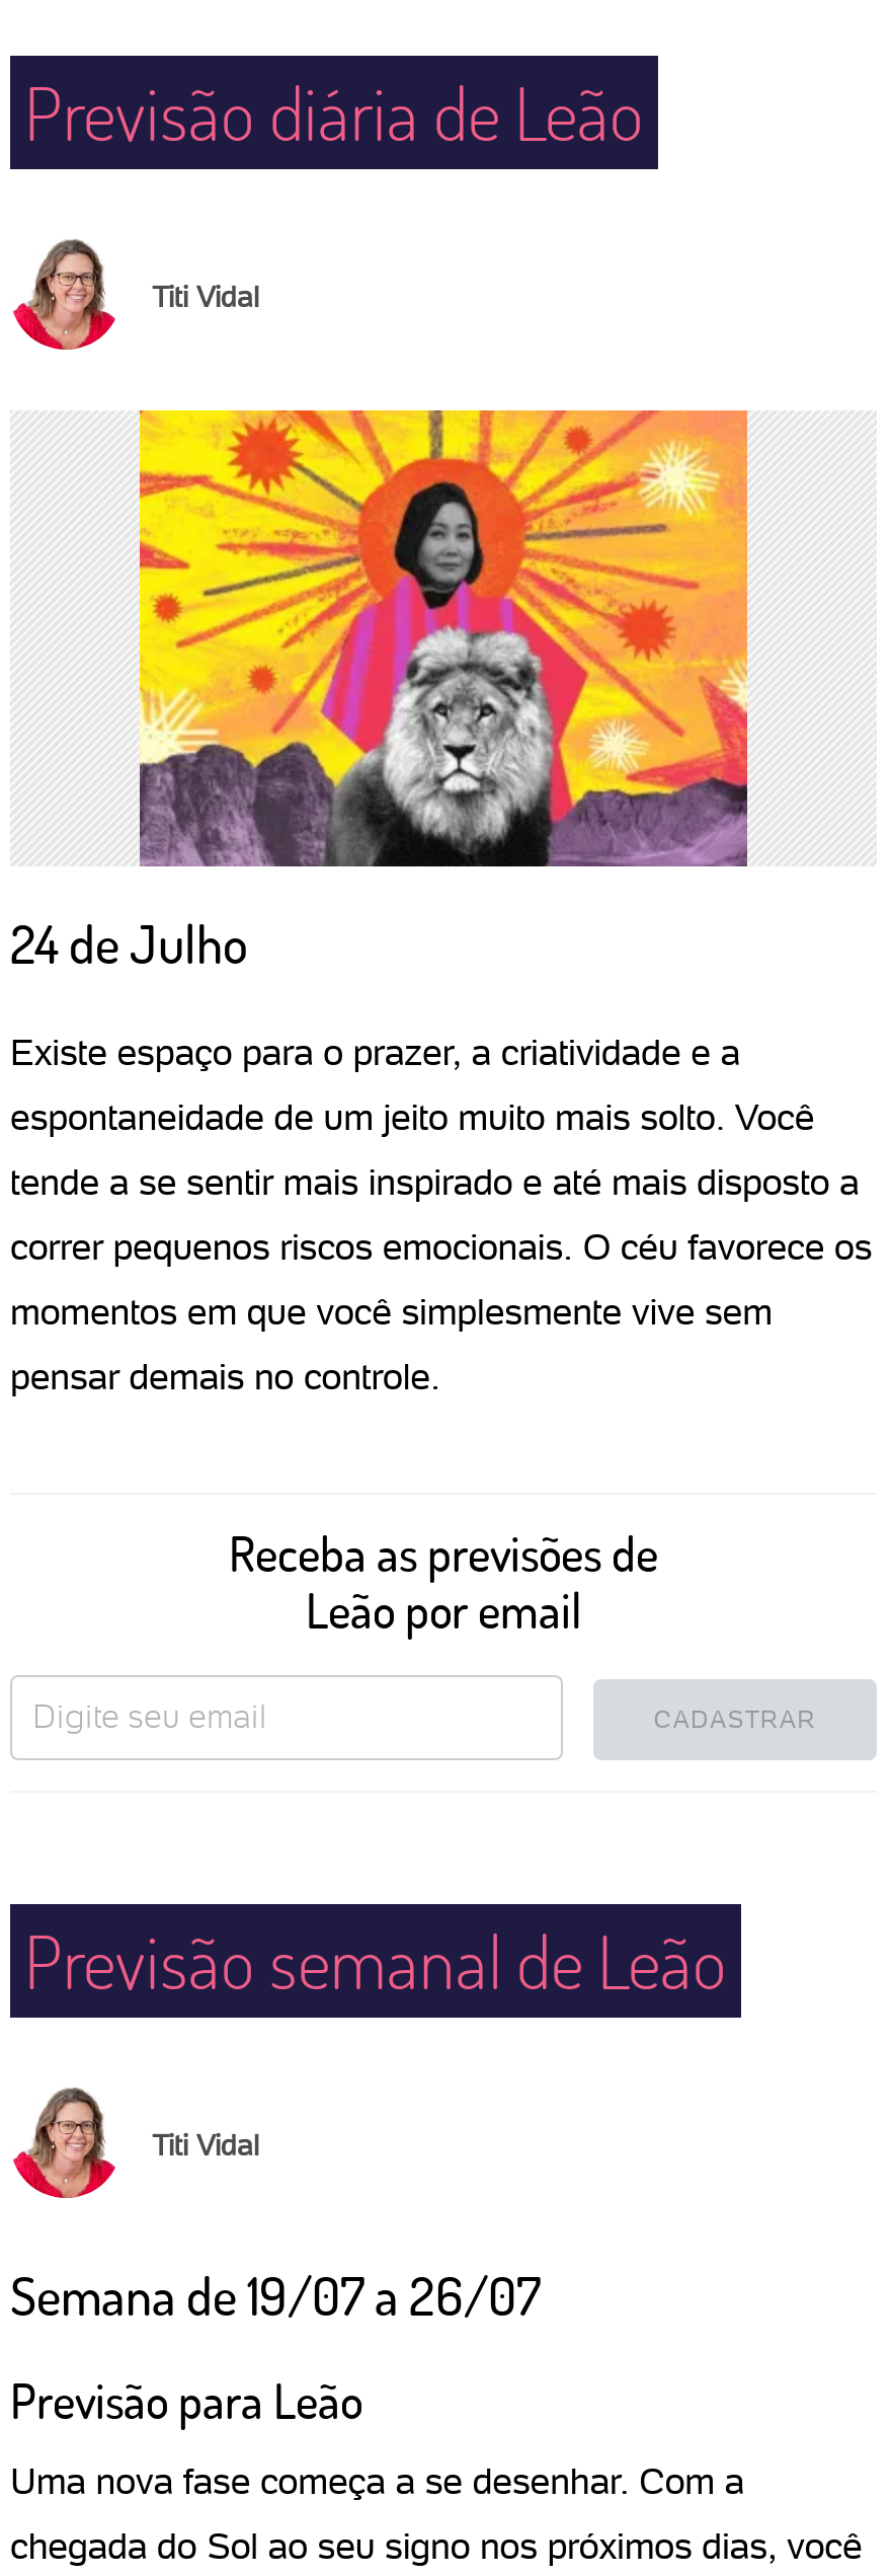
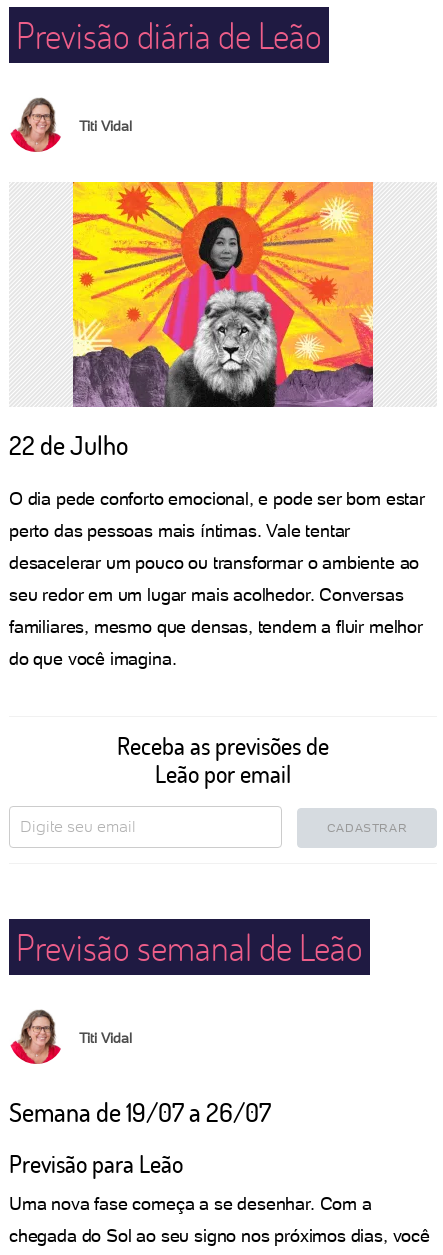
[10,909,247,978] 24 de Julho -> [9,428,128,462] 22 de Julho
[10,1031,740,1073] Existe espaço para o prazer, a criatividade e a -> [9,488,425,509] O dia pede conforto emocional, e pode ser bom estar
[10,1095,814,1138] espontaneidade de um jeito muito mais solto. Você -> [9,520,350,541] perto das pessoas mais íntimas. Vale tentar
[10,1160,859,1203] tende a se sentir mais inspirado e até mais disposto a -> [9,552,419,573] desacelerar um pouco ou transformar o ambiente ao
[10,1225,872,1268] correr pequenos riscos emocionais. O céu favorece os -> [9,584,403,605] seu redor em um lugar mais acolhedor. Conversas
[10,1290,773,1333] momentos em que você simplesmente vive sem -> [9,616,423,637] familiares, mesmo que densas, tendem a fluir melhor
[10,1355,440,1397] pensar demais no controle. -> [9,648,176,669] do que você imagina.

